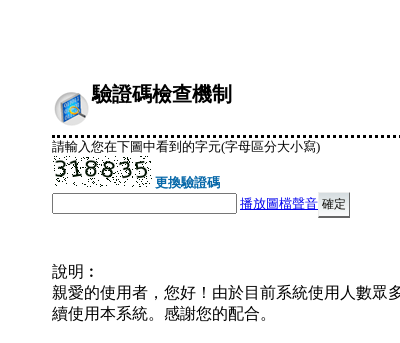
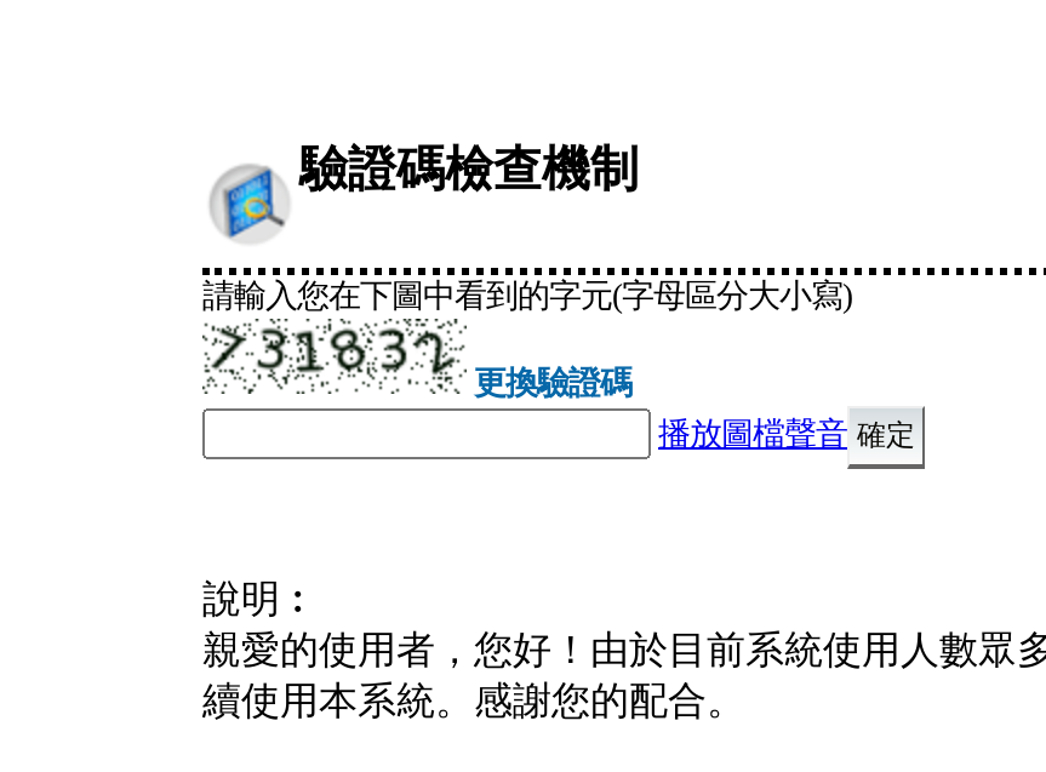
[53,156,156,188] [image] -> [202,319,467,396] [image]

